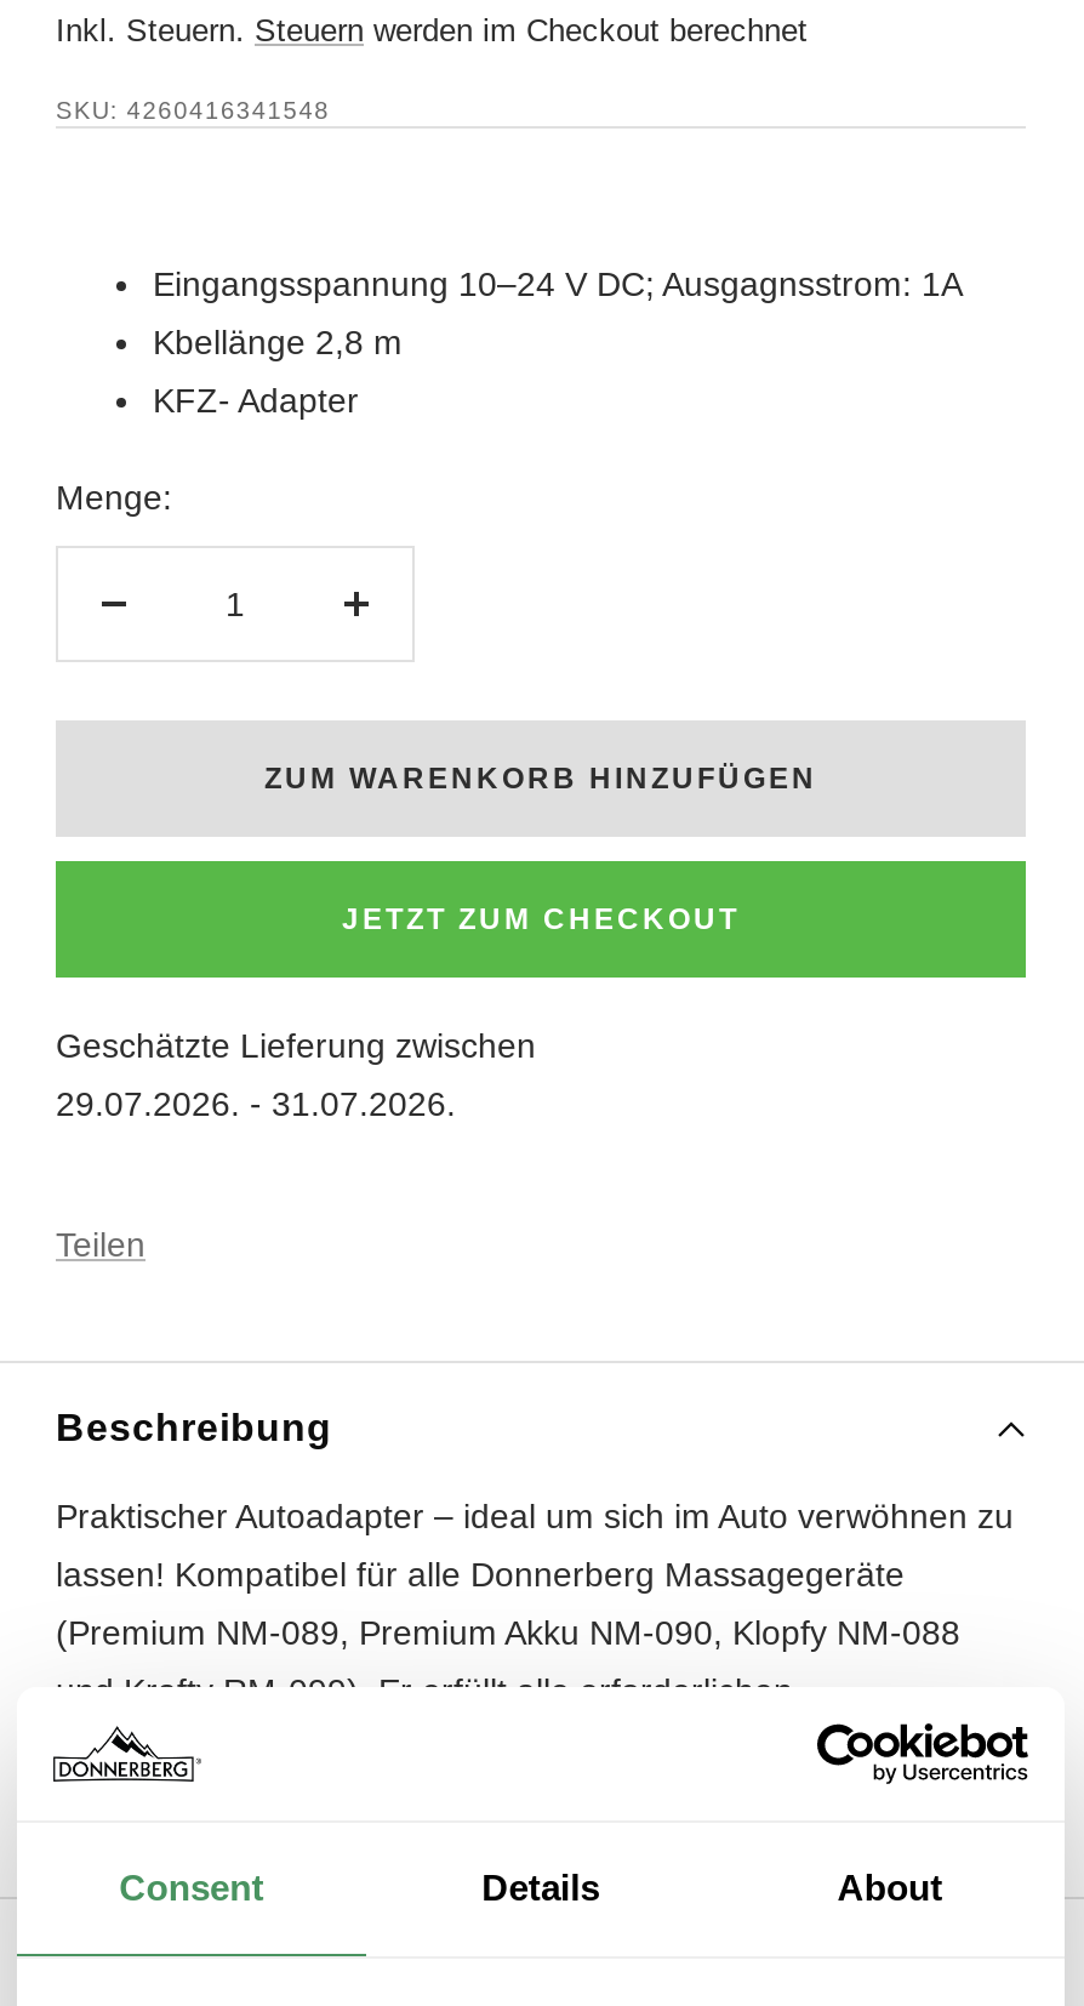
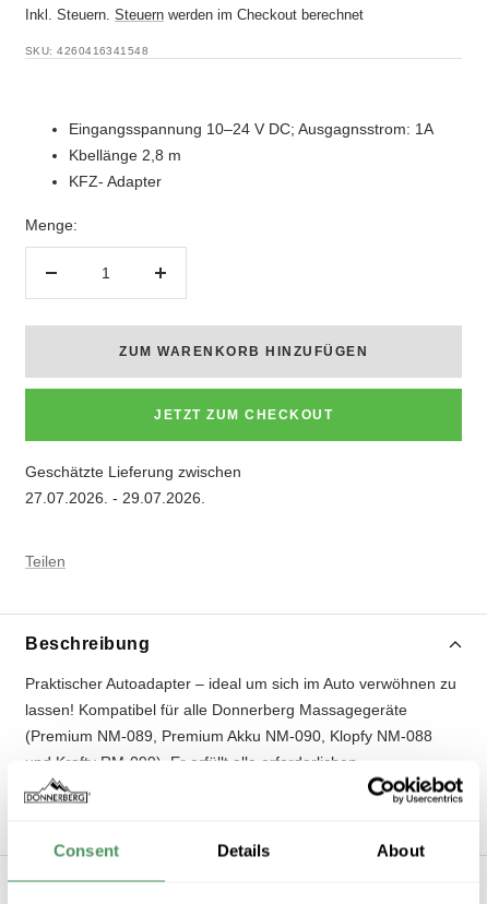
[56,1084,456,1123] 29.07.2026. - 31.07.2026. -> [25,489,205,507] 27.07.2026. - 29.07.2026.

